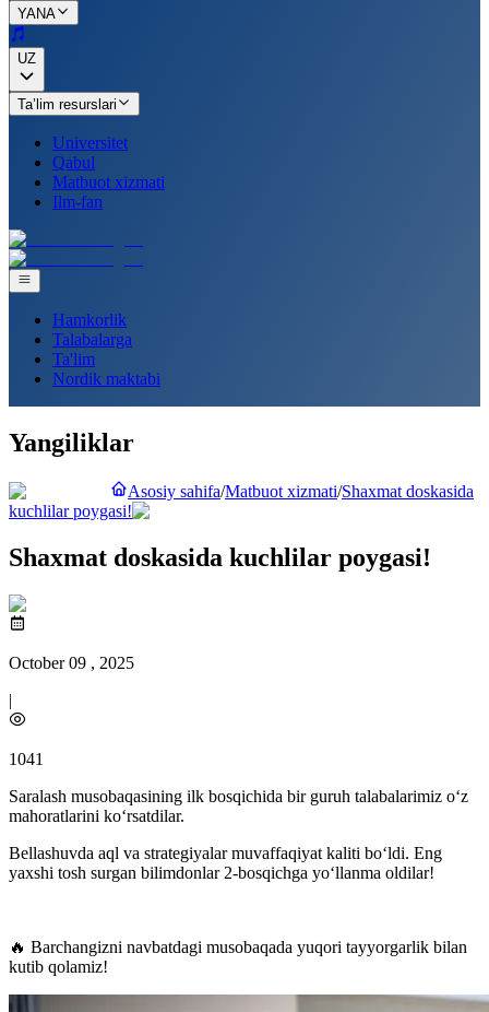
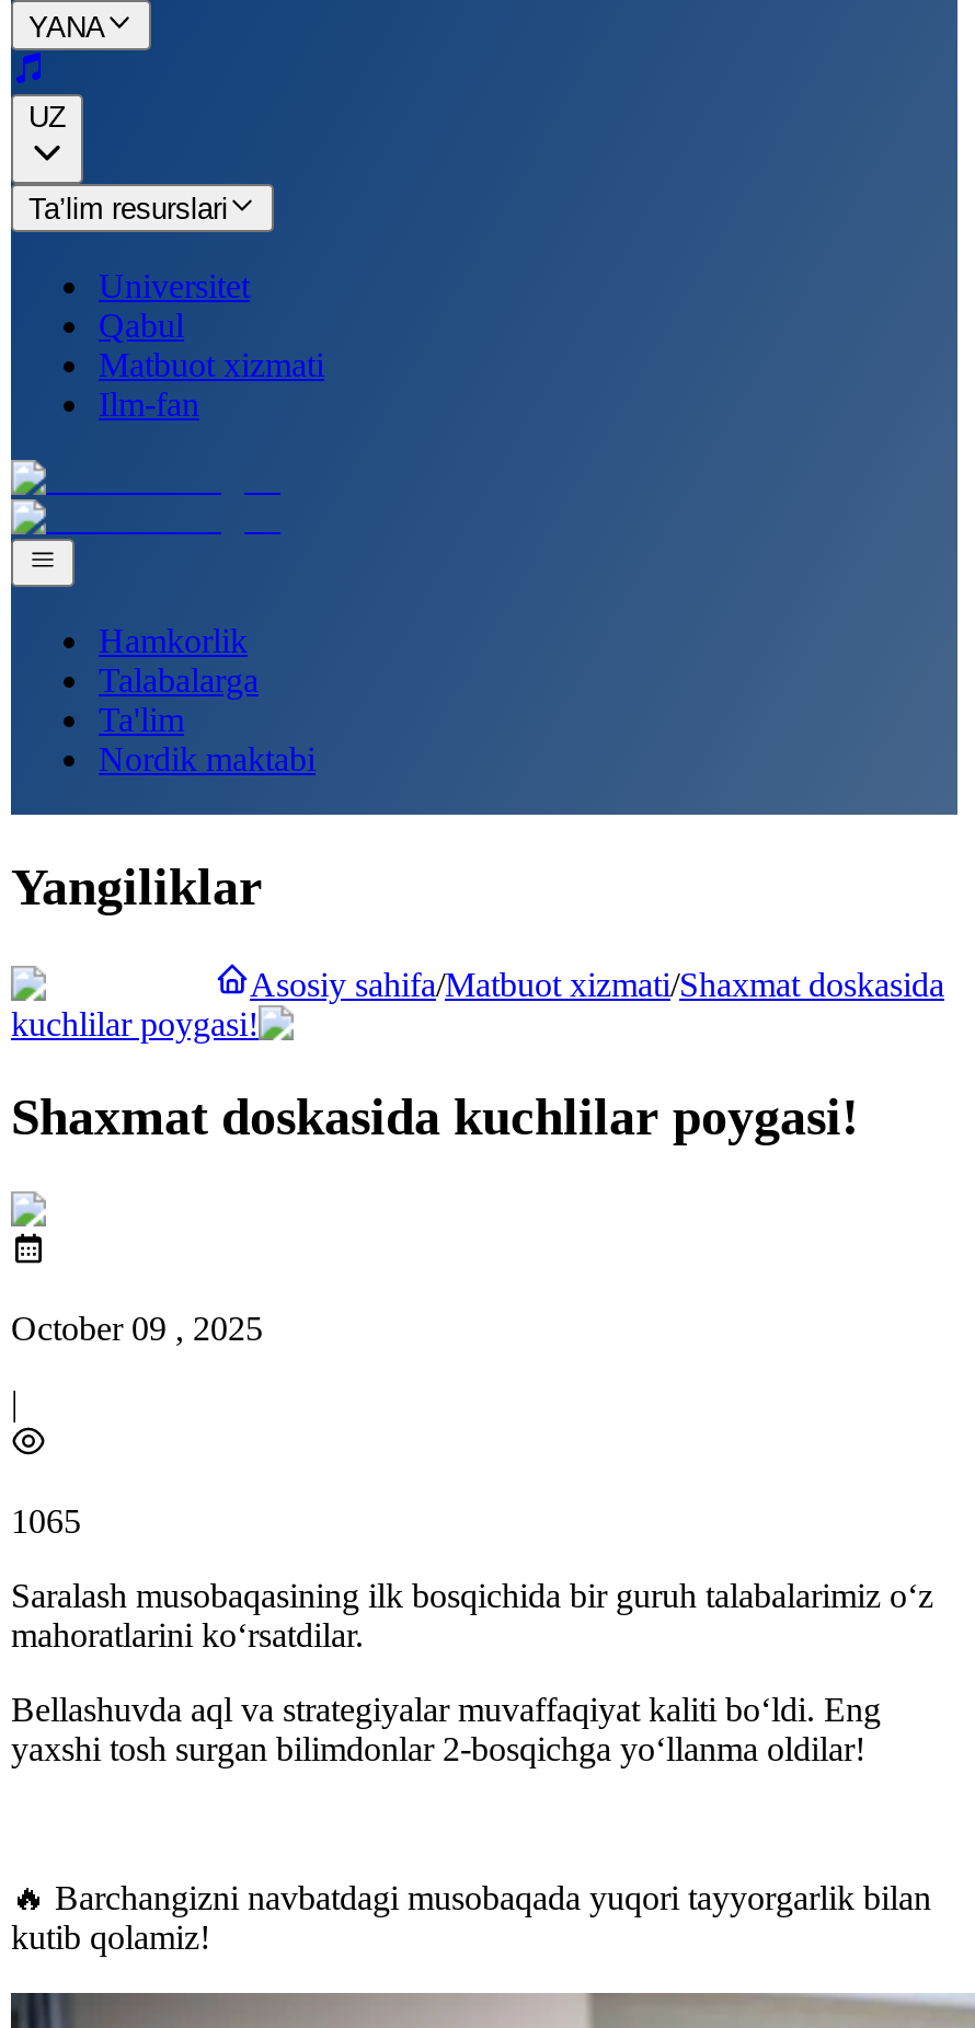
[9,750,44,768] 1041 -> [11,1502,81,1539] 1065

